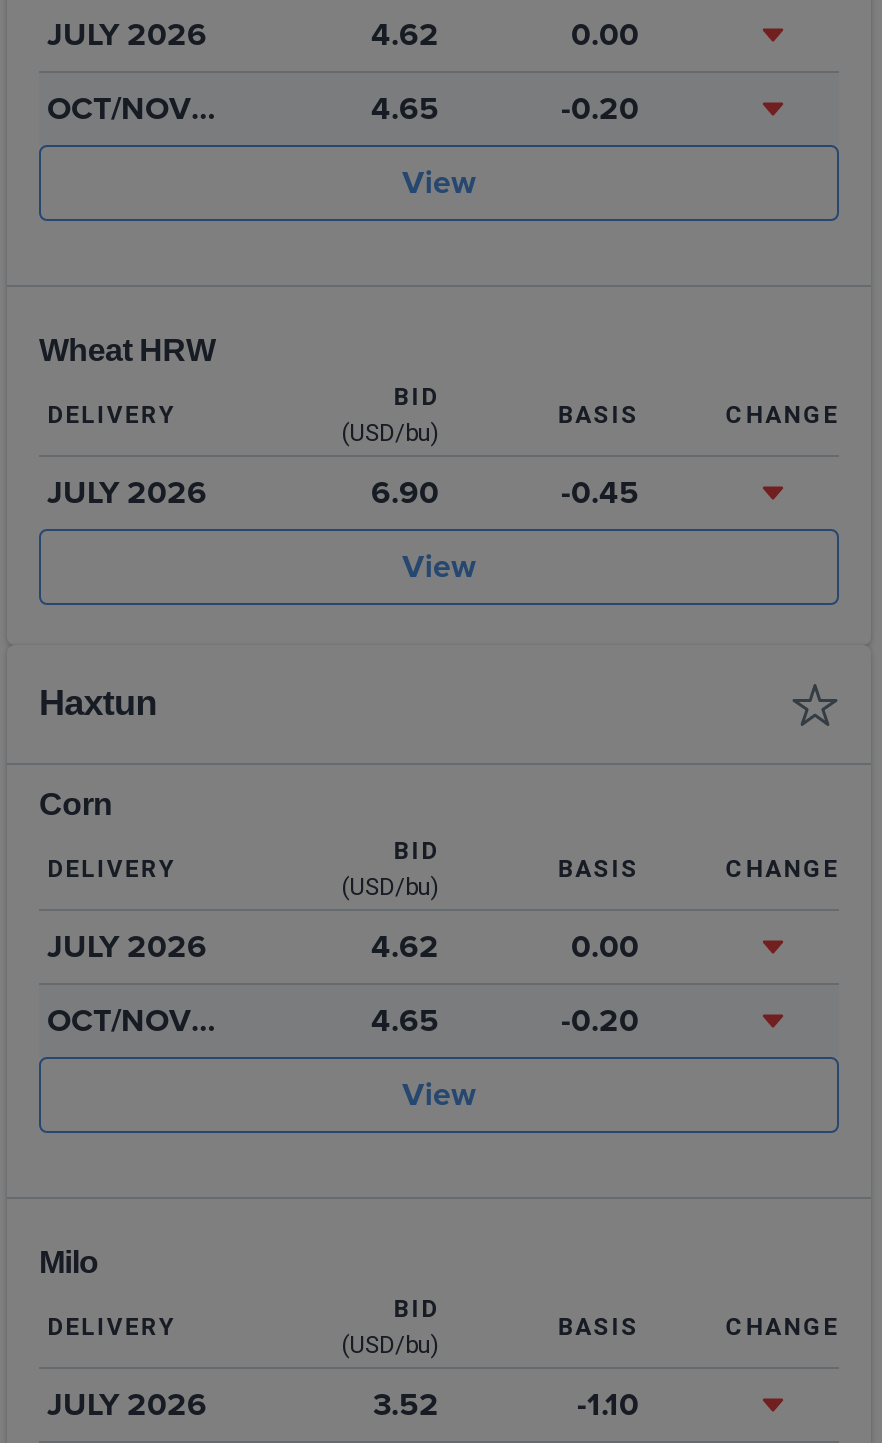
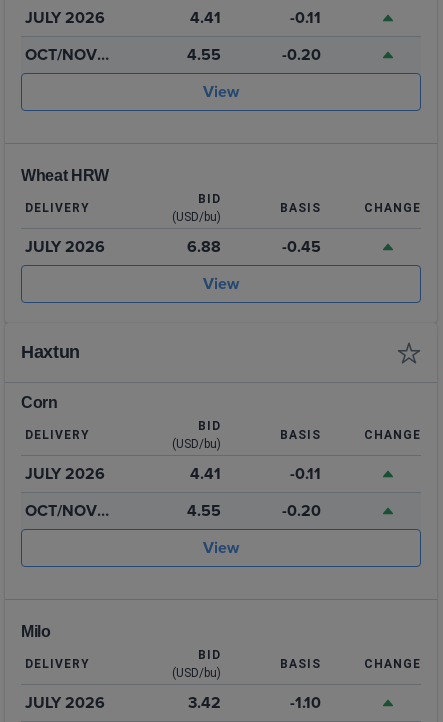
[371,11,439,57] 4.62 -> [190,6,221,29] 4.41
[571,11,639,57] 0.00 -> [290,6,321,29] -0.11
[371,85,439,131] 4.65 -> [187,43,221,66] 4.55
[371,469,439,515] 6.90 -> [187,235,221,258] 6.88
[371,923,439,969] 4.62 -> [190,462,221,485] 4.41
[571,923,639,969] 0.00 -> [290,462,321,485] -0.11
[371,997,439,1043] 4.65 -> [187,499,221,522] 4.55
[373,1381,439,1427] 3.52 -> [188,691,221,714] 3.42

